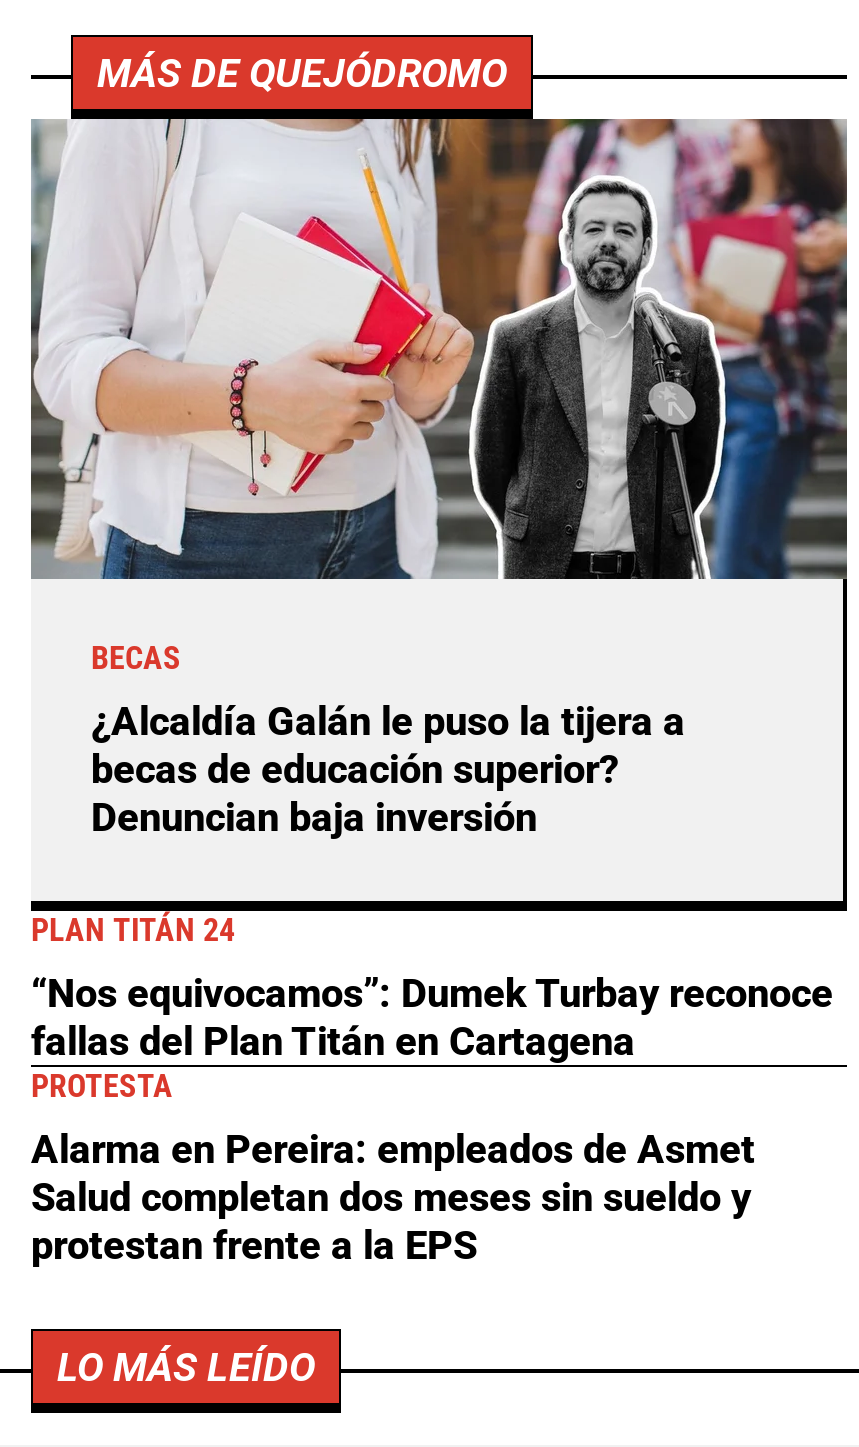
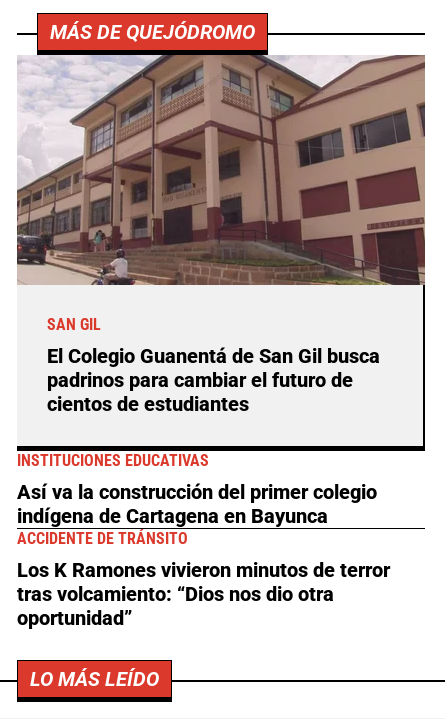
[29,117,849,840] [image] | BECAS | ¿Alcaldía Galán le puso la tijera a | becas de educación superior? | Denuncian baja inversión -> [17,54,426,416] [image] | SAN GIL | El Colegio Guanentá de San Gil busca | padrinos para cambiar el futuro de | cientos de estudiantes
[31,910,833,1268] PLAN TITÁN 24 | “Nos equivocamos”: Dumek Turbay reconoce | fallas del Plan Titán en Cartagena | PROTESTA | Alarma en Pereira: empleados de Asmet | Salud completan dos meses sin sueldo y | protestan frente a la EPS -> [17,451,390,630] INSTITUCIONES EDUCATIVAS | Así va la construcción del primer colegio | indígena de Cartagena en Bayunca | ACCIDENTE DE TRÁNSITO | Los K Ramones vivieron minutos de terror | tras volcamiento: “Dios nos dio otra | oportunidad”

